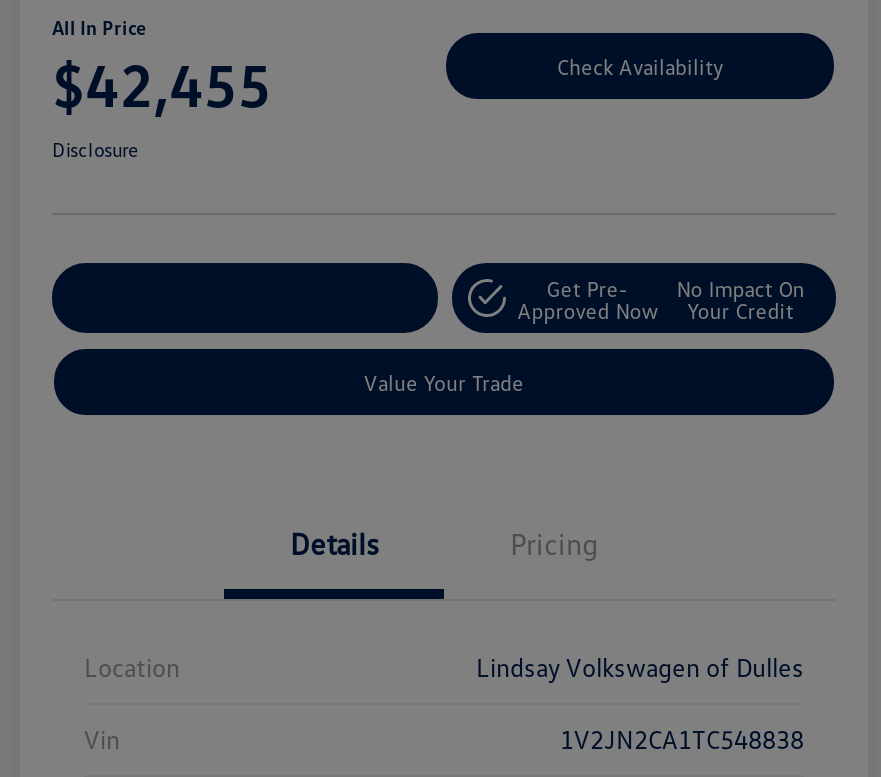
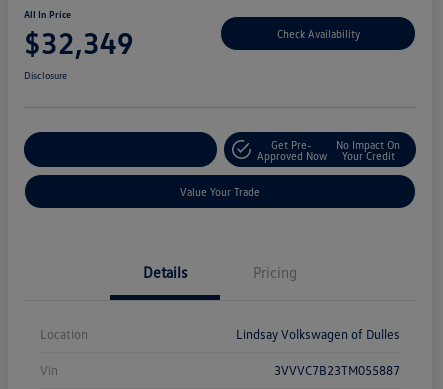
[52,47,272,121] $42,455 -> [24,24,134,61] $32,349
[560,723,804,755] 1V2JN2CA1TC548838 -> [274,362,400,378] 3VVVC7B23TM055887

